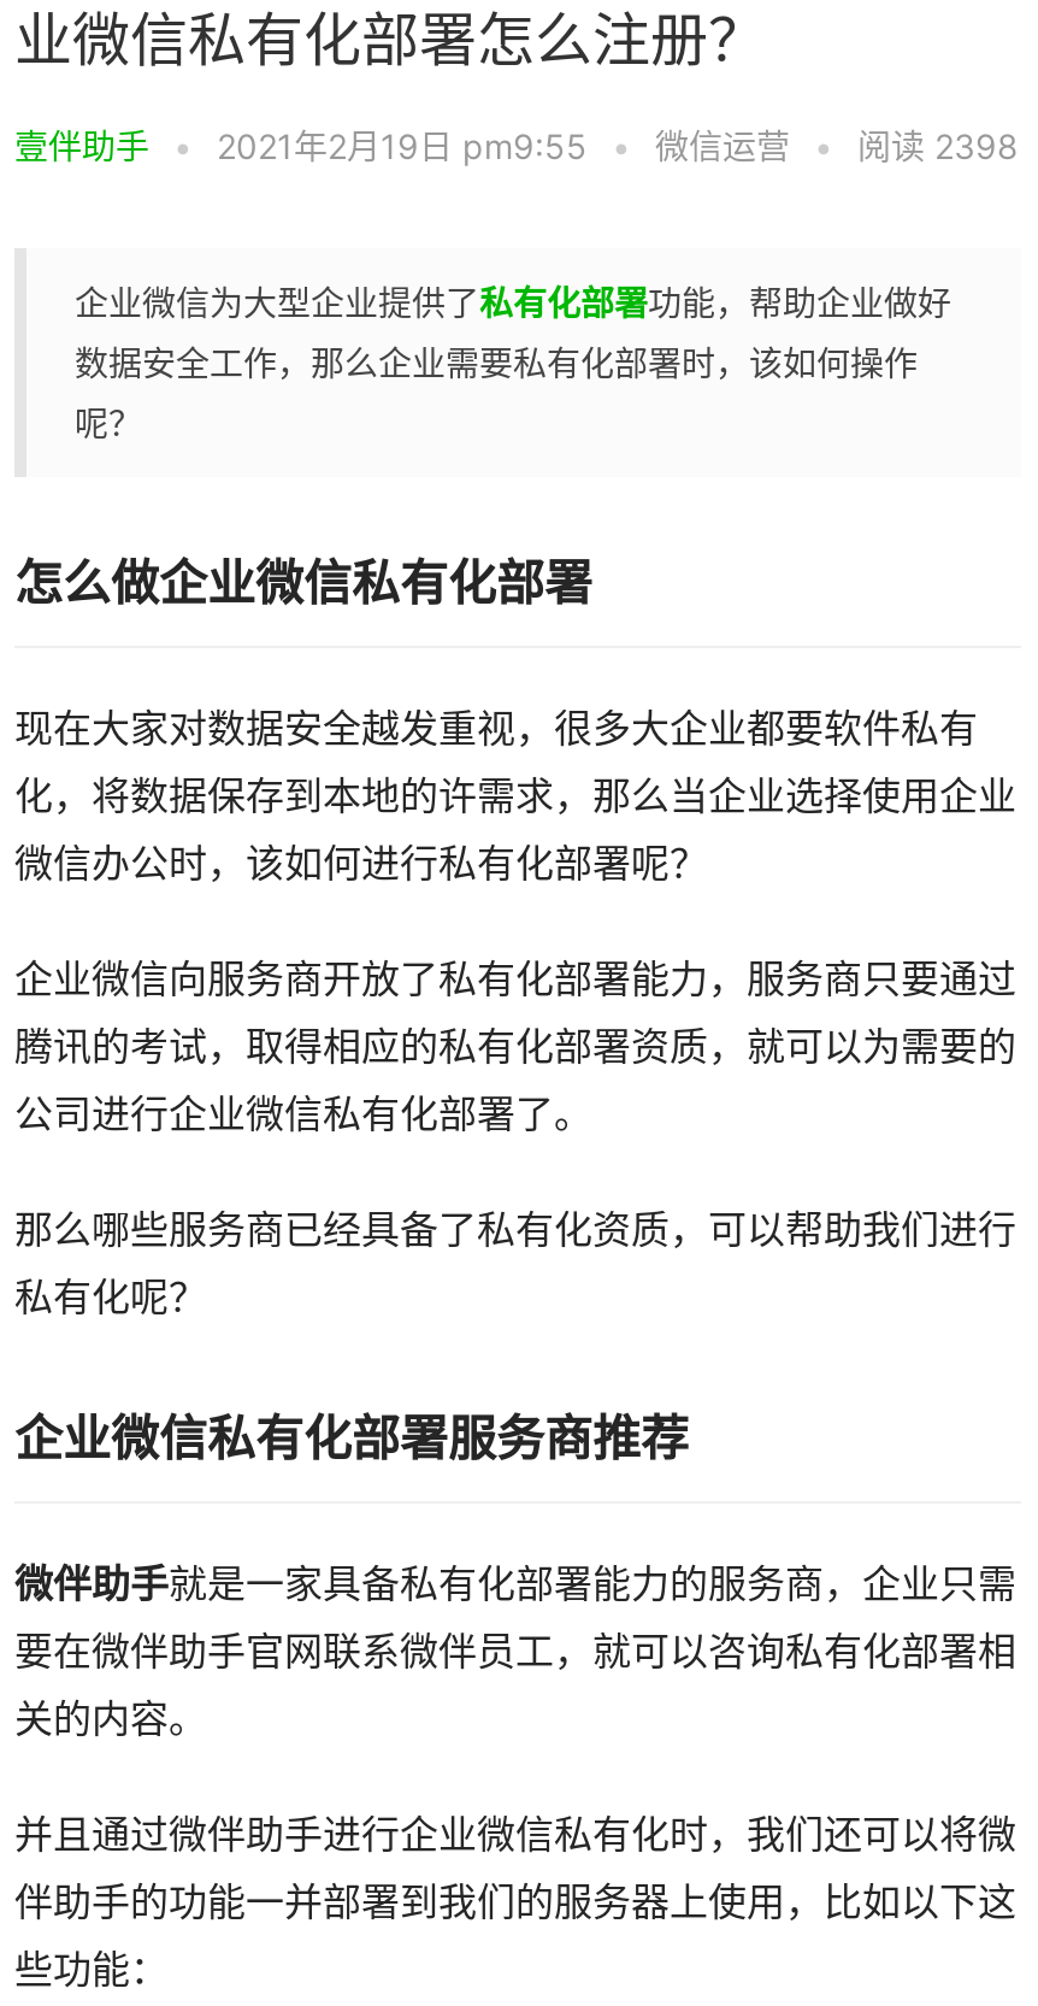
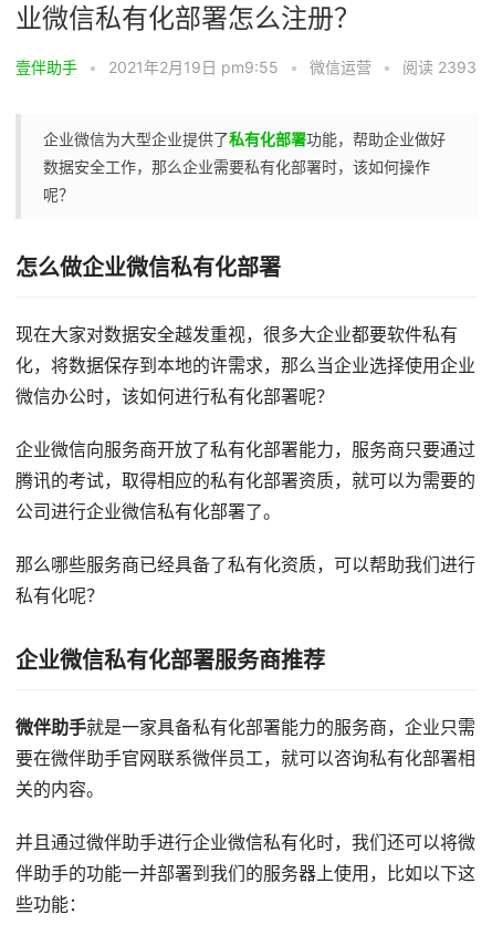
[14,125,1019,166] 壹伴助手 • 2021年2月19日 pm9:55 • 微信运营 • 阅读 2398 -> [15,58,477,76] 壹伴助手 • 2021年2月19日 pm9:55 • 微信运营 • 阅读 2393

